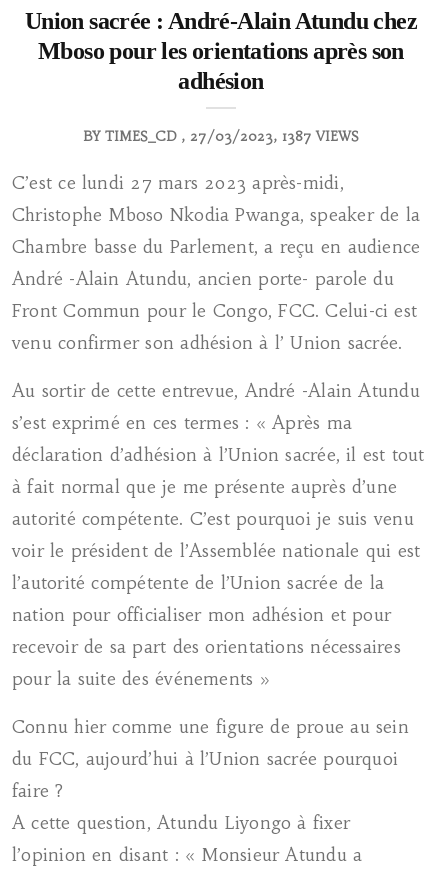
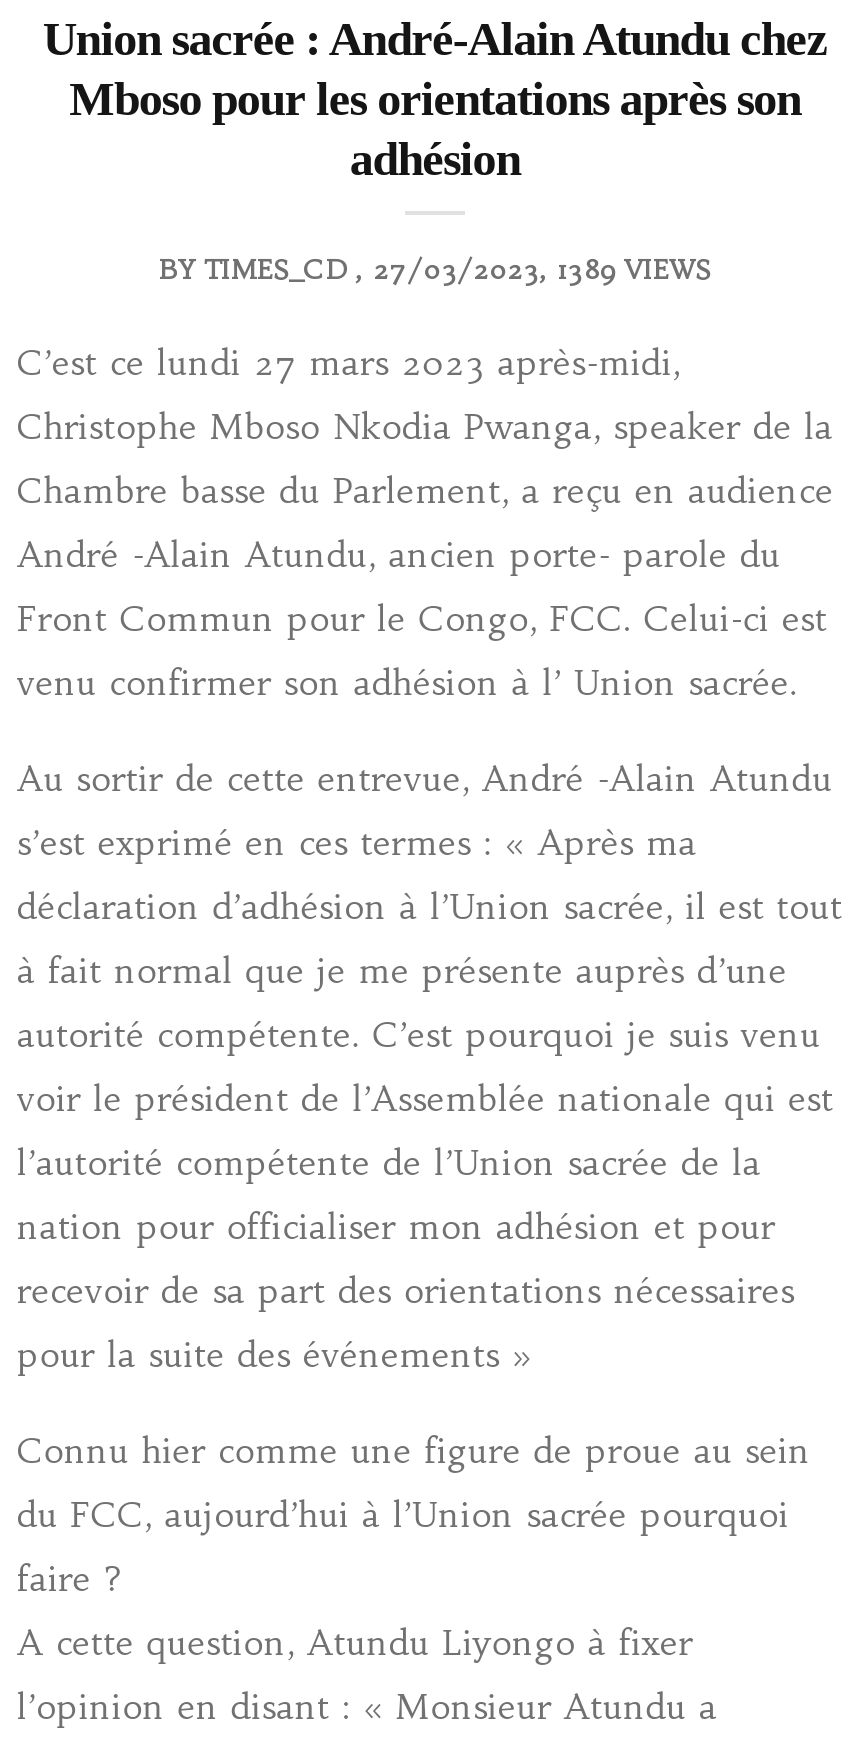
[83,127,359,144] BY TIMES_CD 27/03/2023 1387 VIEWS -> [159,254,711,288] BY TIMES_CD 27/03/2023 1389 VIEWS

